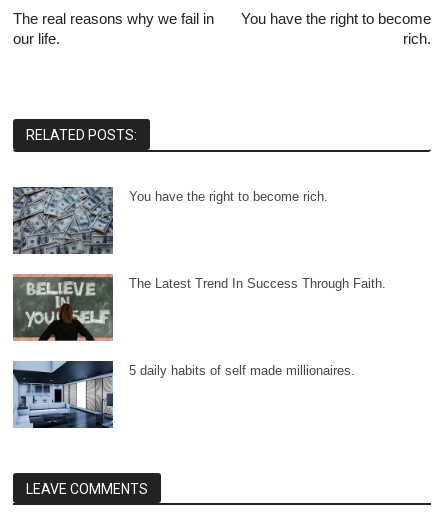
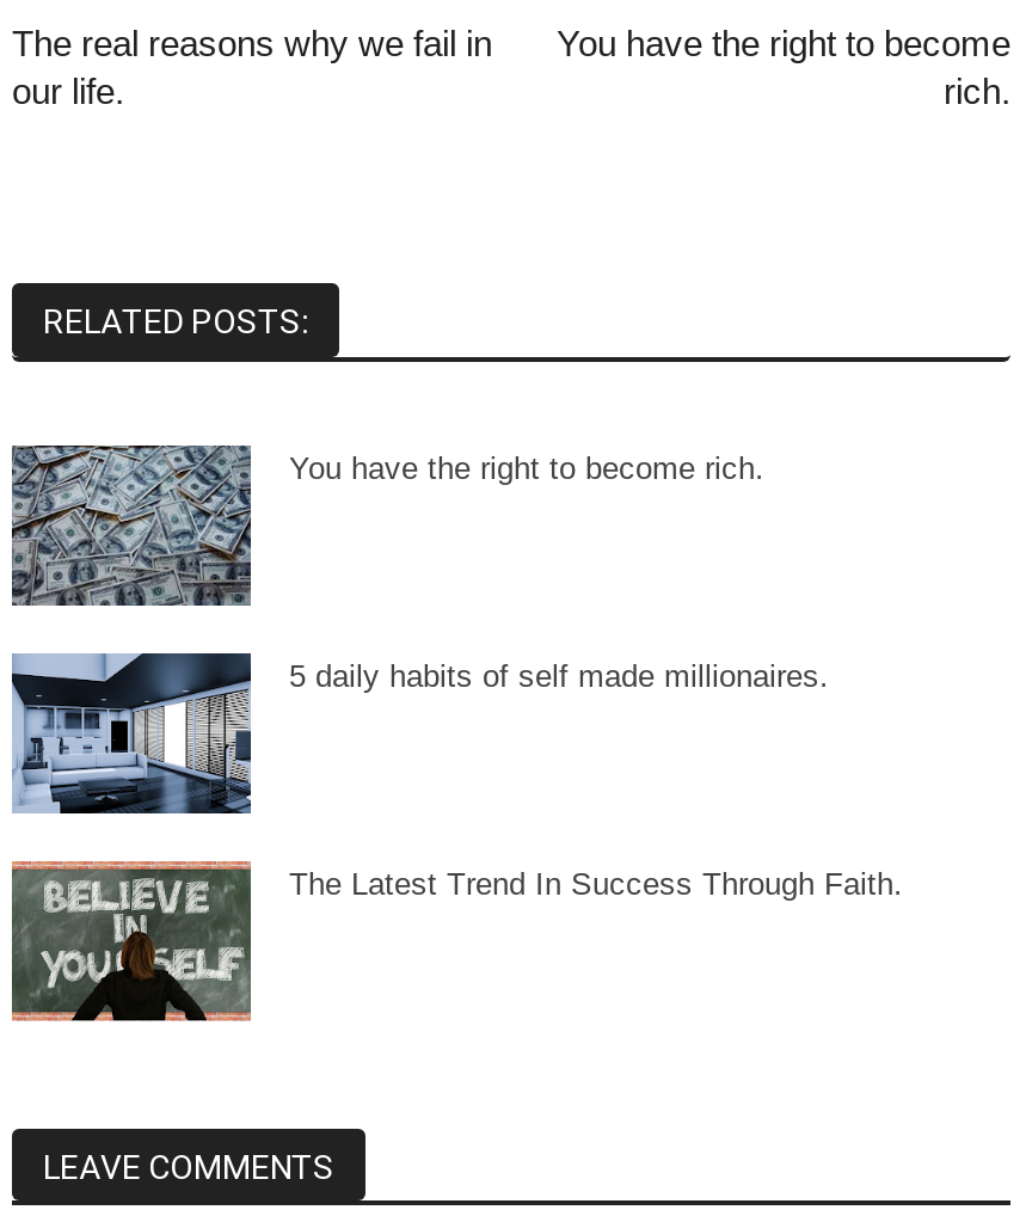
moved [13,273,386,342] -> [12,859,903,1024]: [image] | The Latest Trend In Success Through Faith.
moved [13,360,355,429] -> [12,651,829,813]: [image] | 5 daily habits of self made millionaires.

